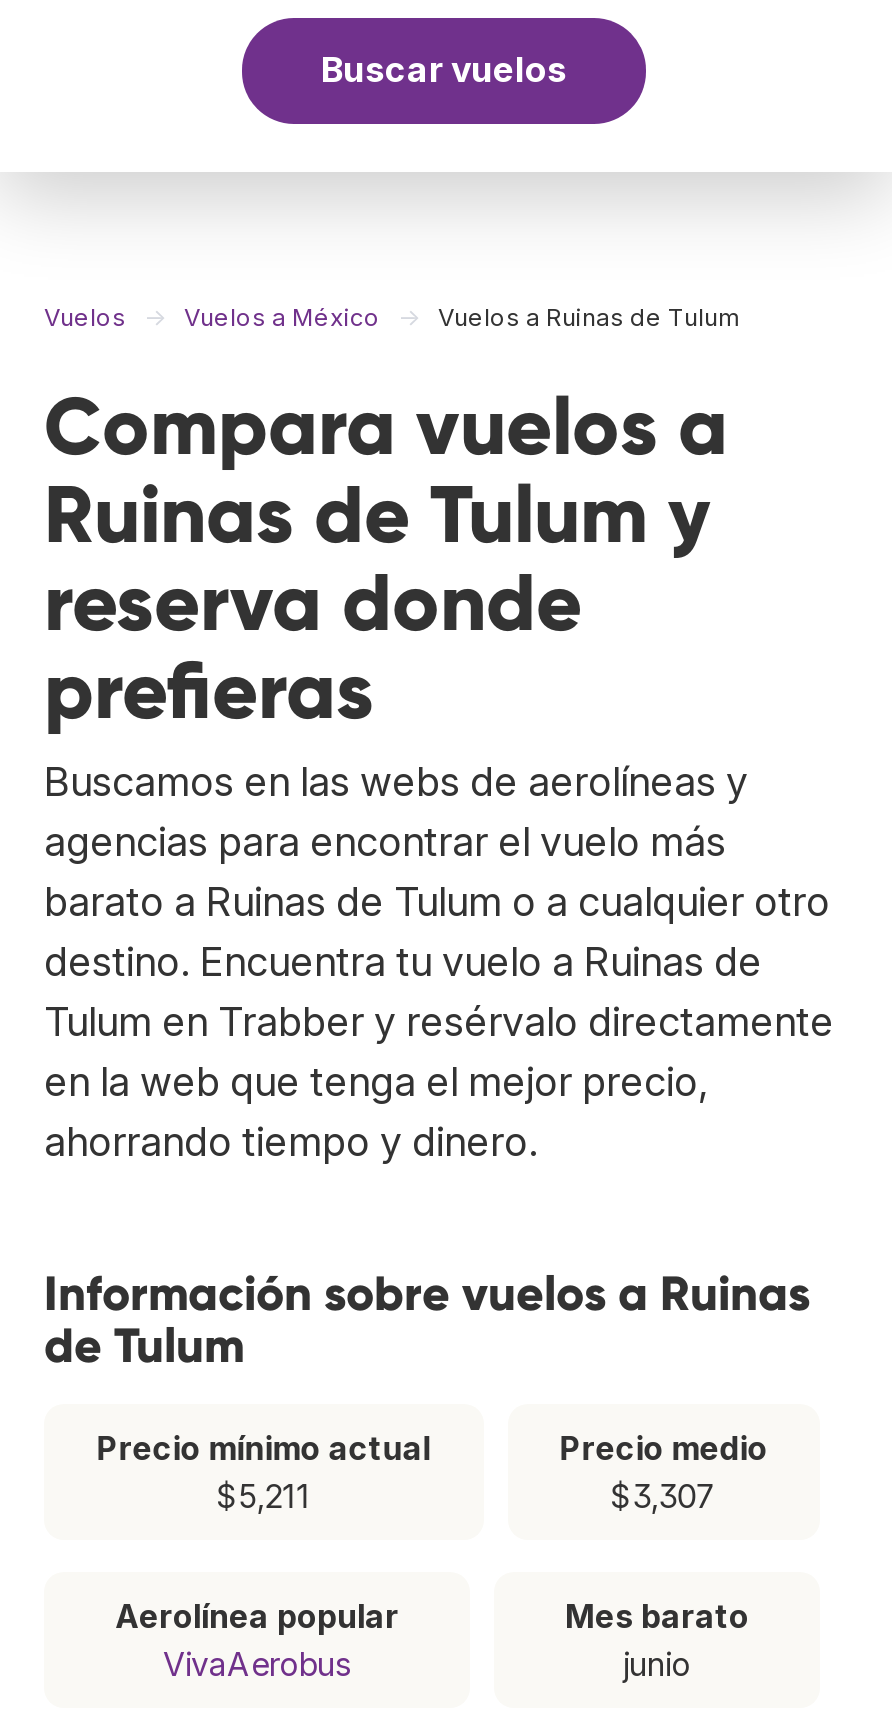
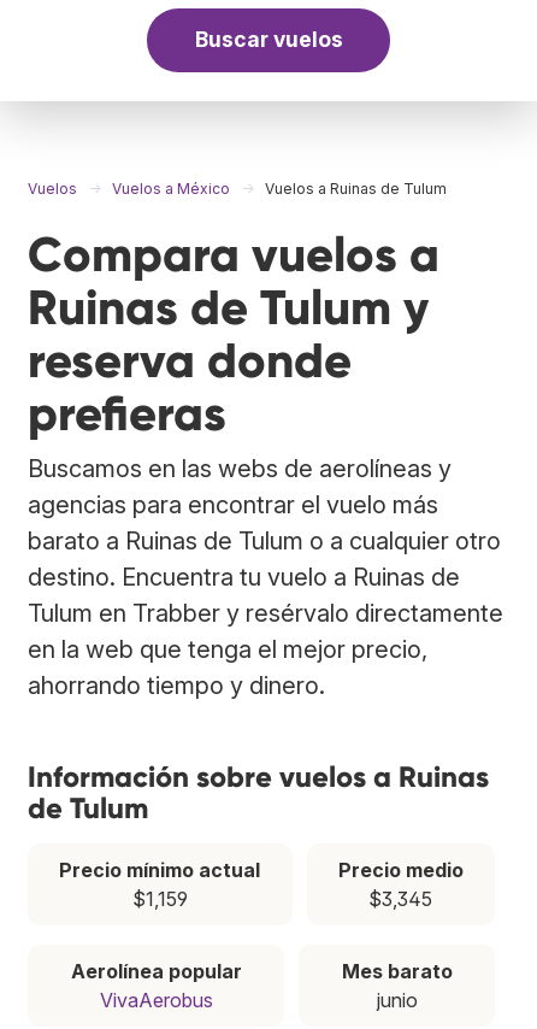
[216,1475,310,1515] $5,211 -> [132,886,188,911] $1,159
[610,1475,716,1515] $3,307 -> [369,886,432,911] $3,345

